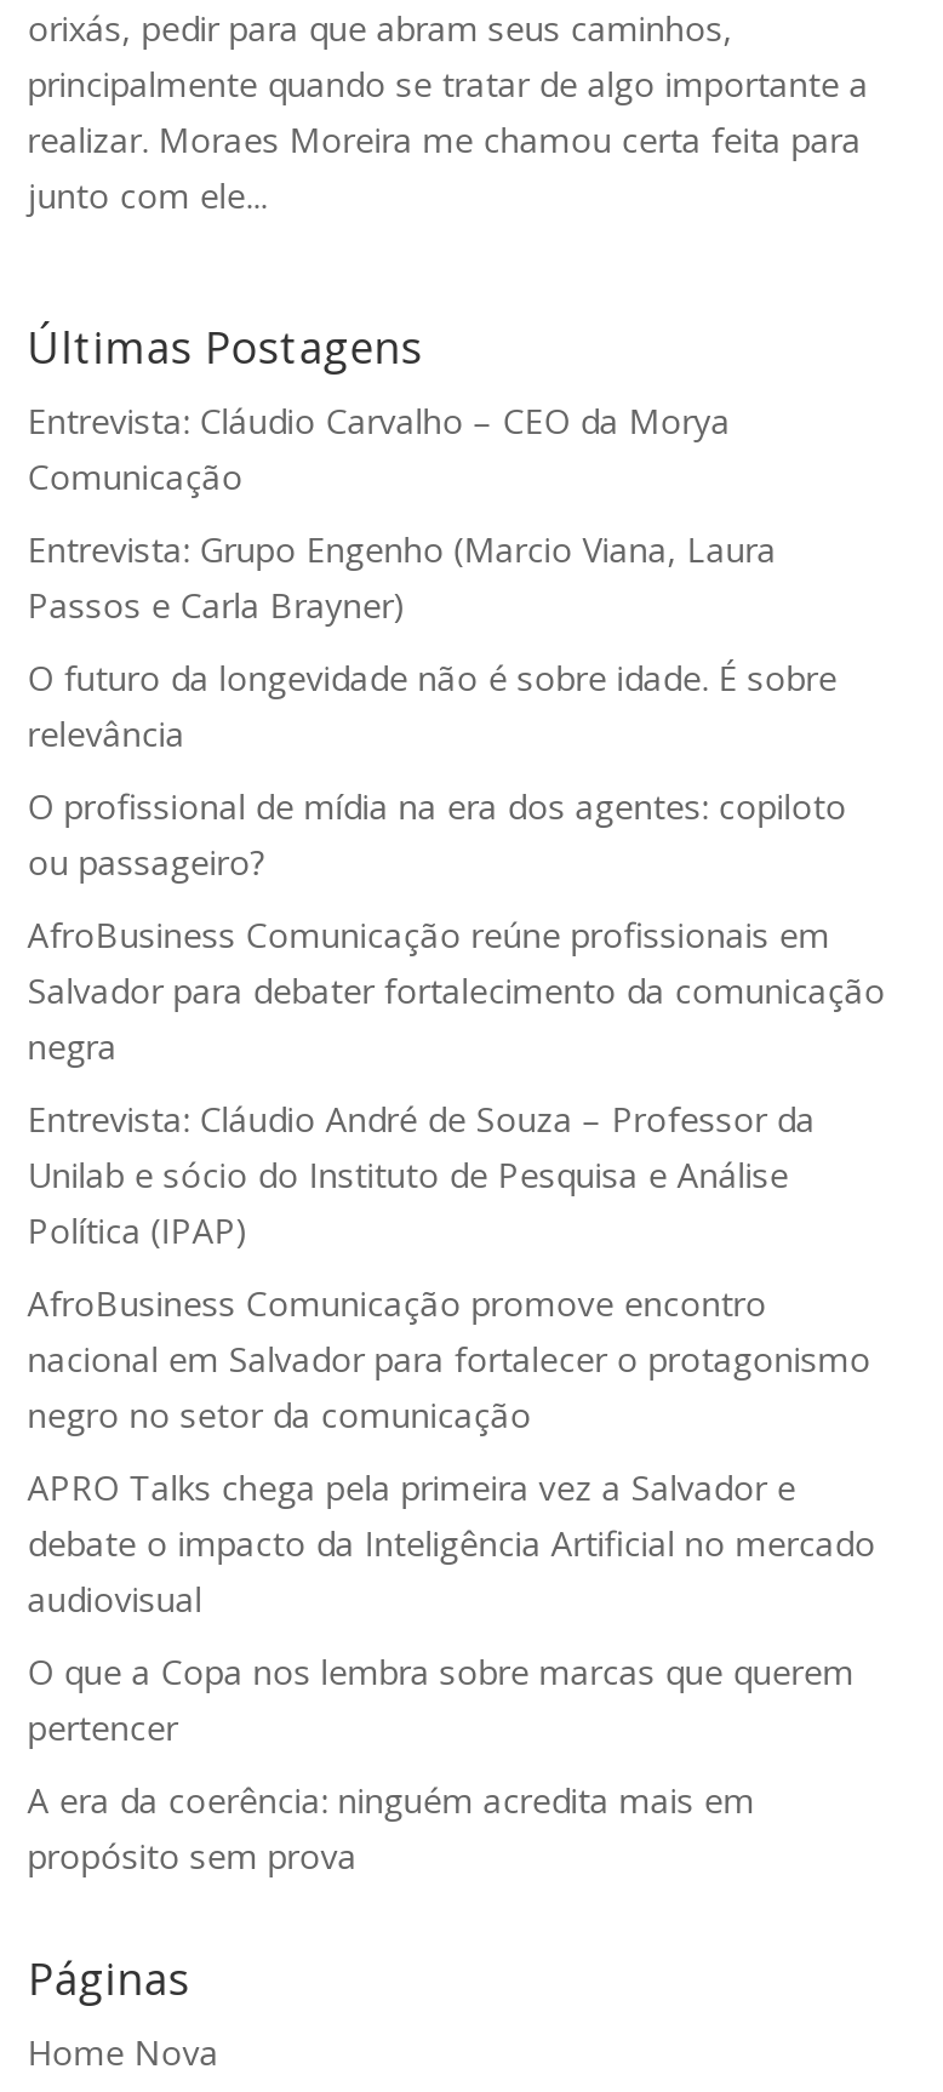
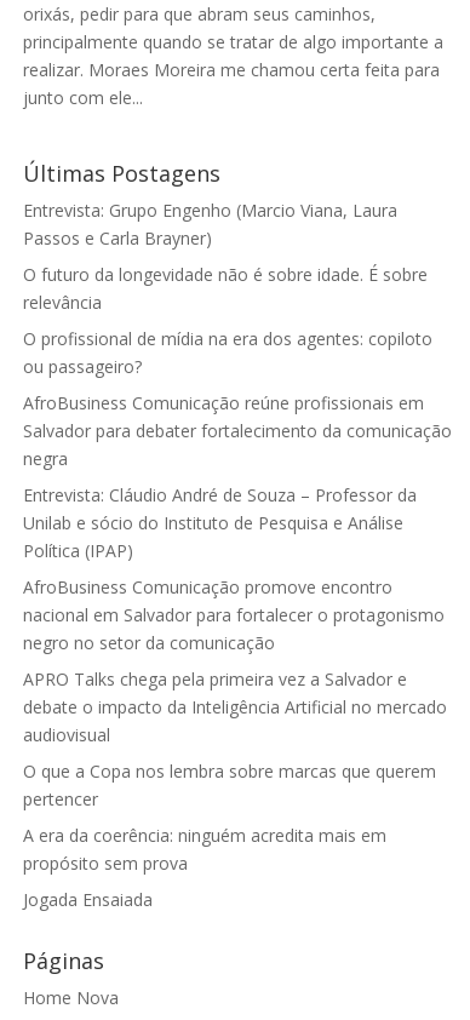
[27,398,730,499] Entrevista: Cláudio Carvalho – CEO da Morya | Comunicação -> none
moved [27,526,886,1879] -> [23,199,452,875]: Entrevista: Grupo Engenho (Marcio Viana, Laura | Passos e Carla Brayner) | O futuro da longevidade não é sobre idade. É sobre | ... | A era da coerência: ninguém acredita mais em | propósito sem prova
none -> [23,888,152,911] Jogada Ensaiada

